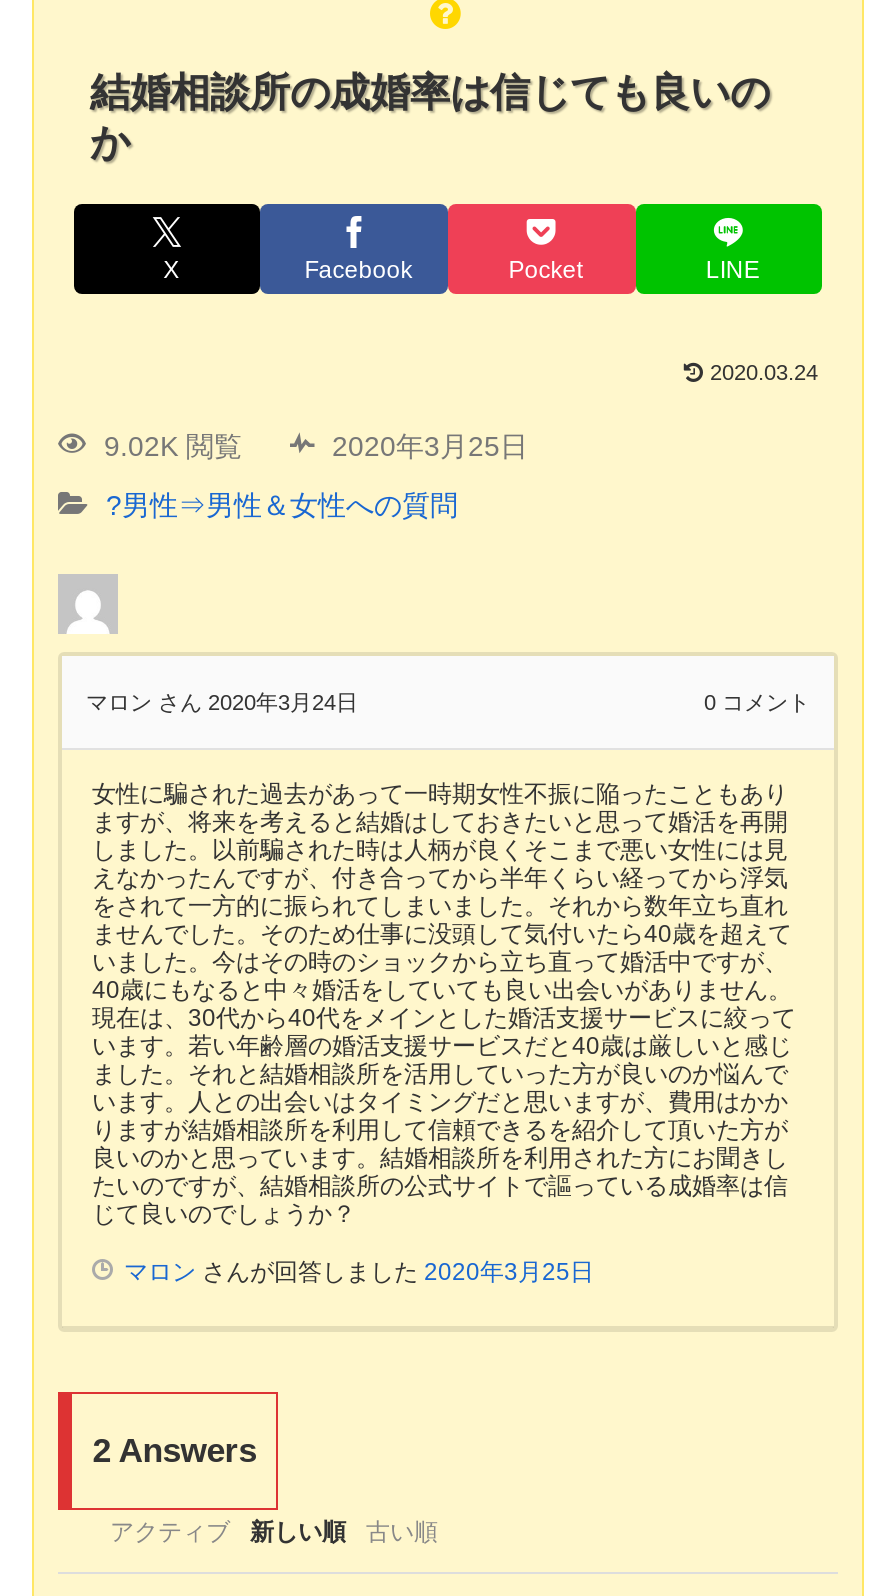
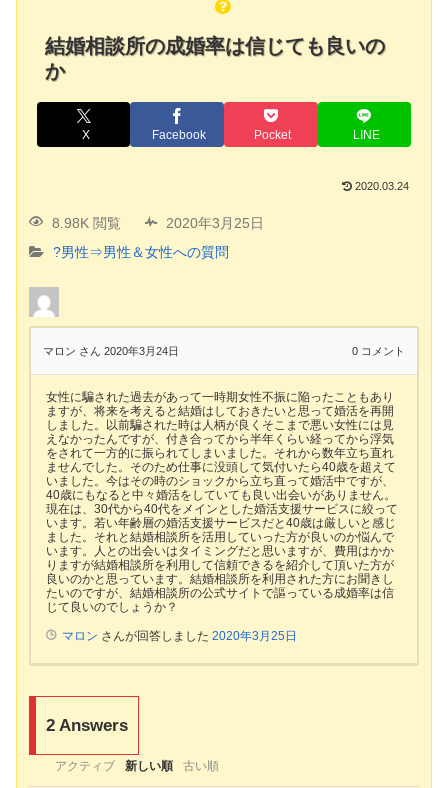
[104,431,242,463] 9.02K 閲覧 -> [52,215,121,231] 8.98K 閲覧

